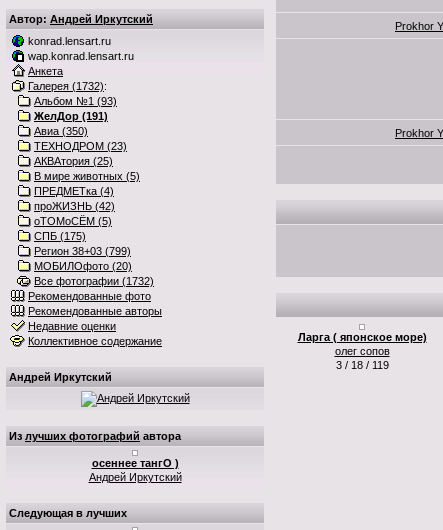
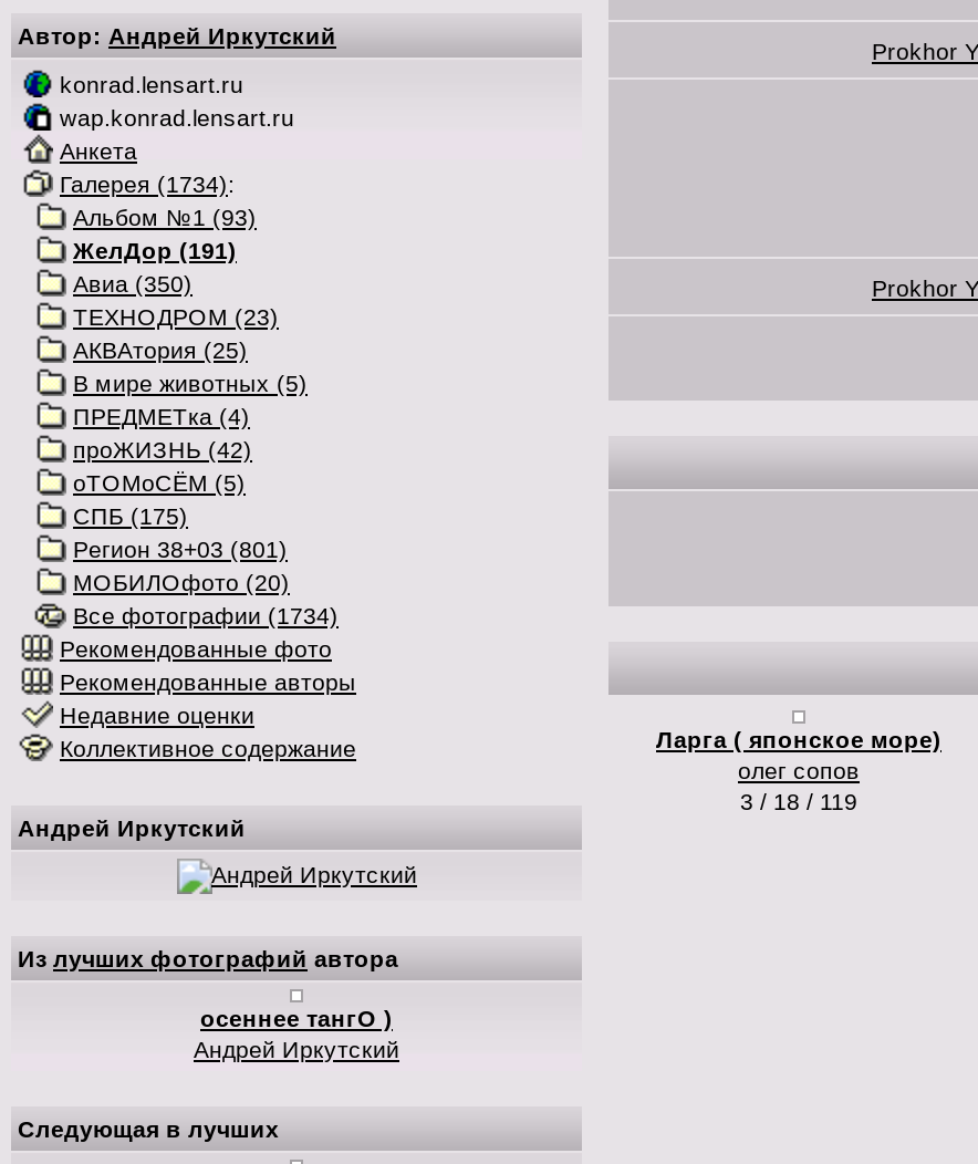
[28,80,107,92] Галерея (1732): -> [60,170,235,197] Галерея (1734):
[34,245,131,257] Регион 38+03 (799) -> [73,536,288,562] Регион 38+03 (801)
[34,275,154,287] Все фотографии (1732) -> [73,602,339,628] Все фотографии (1734)

